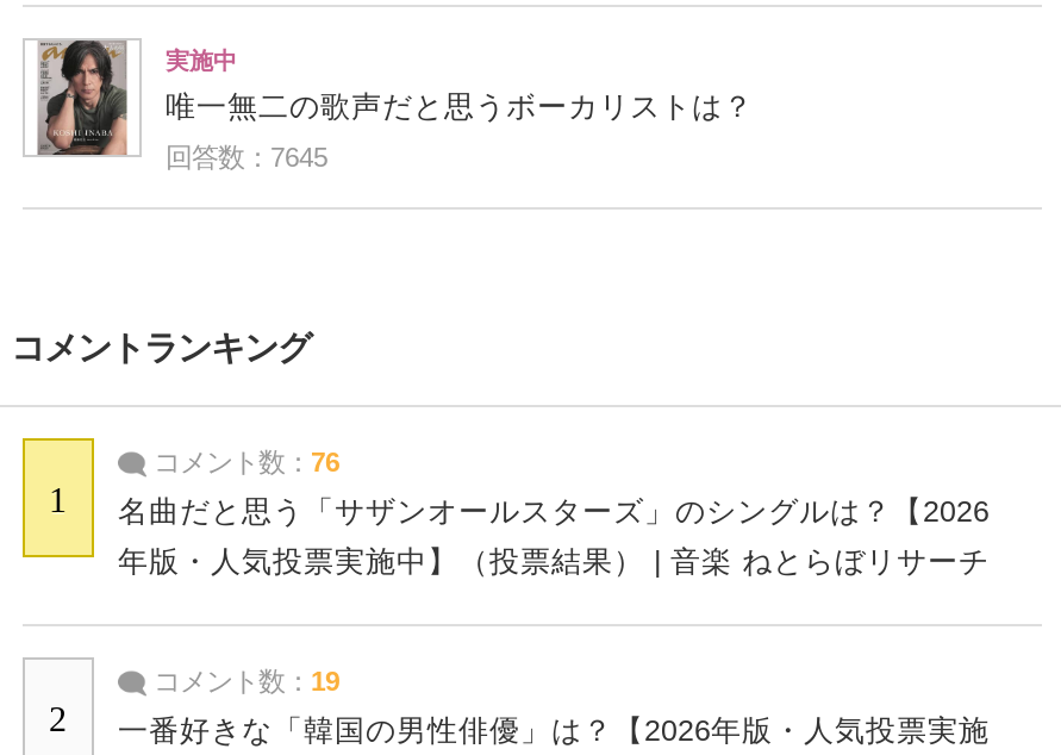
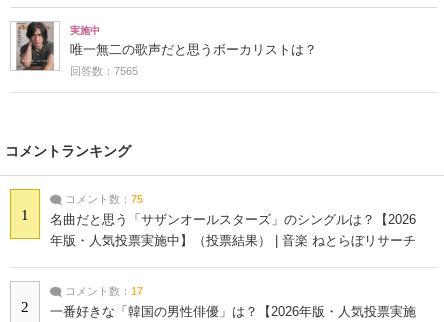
[166,143,327,171] 回答数：7645 -> [70,65,138,77] 回答数：7565
[146,448,339,476] コメント数：76 -> [62,193,143,205] コメント数：75
[146,667,339,695] コメント数：19 -> [62,285,143,297] コメント数：17

